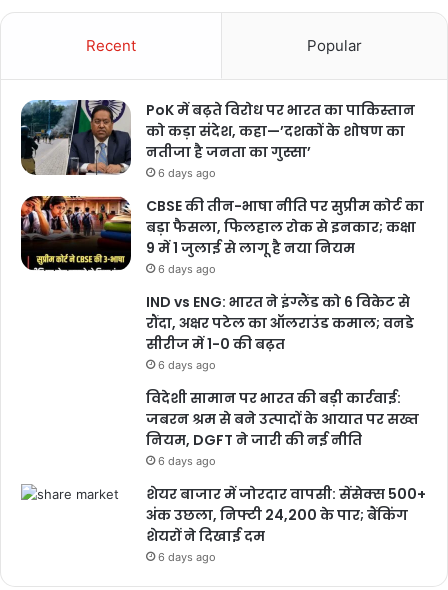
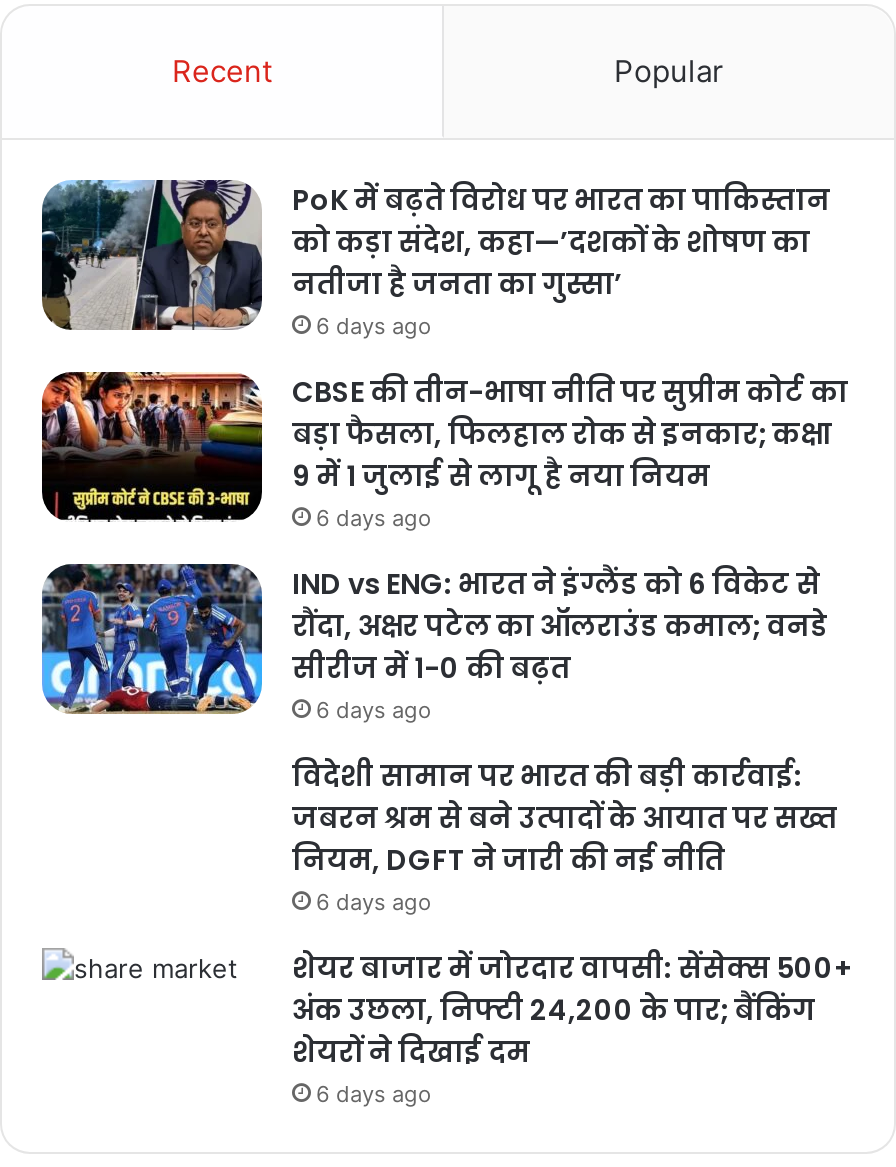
none -> [40,562,264,716] [image]

